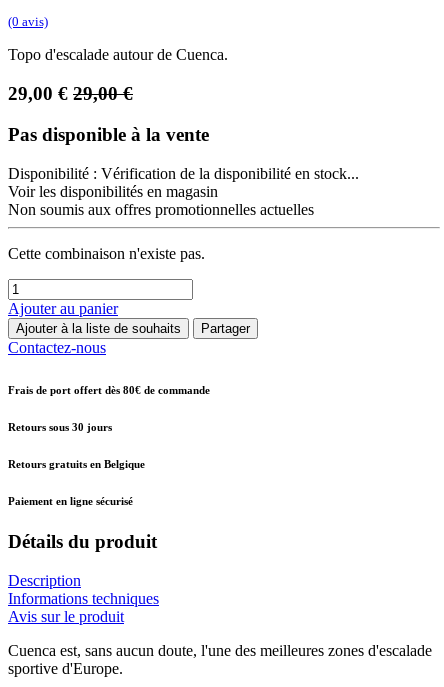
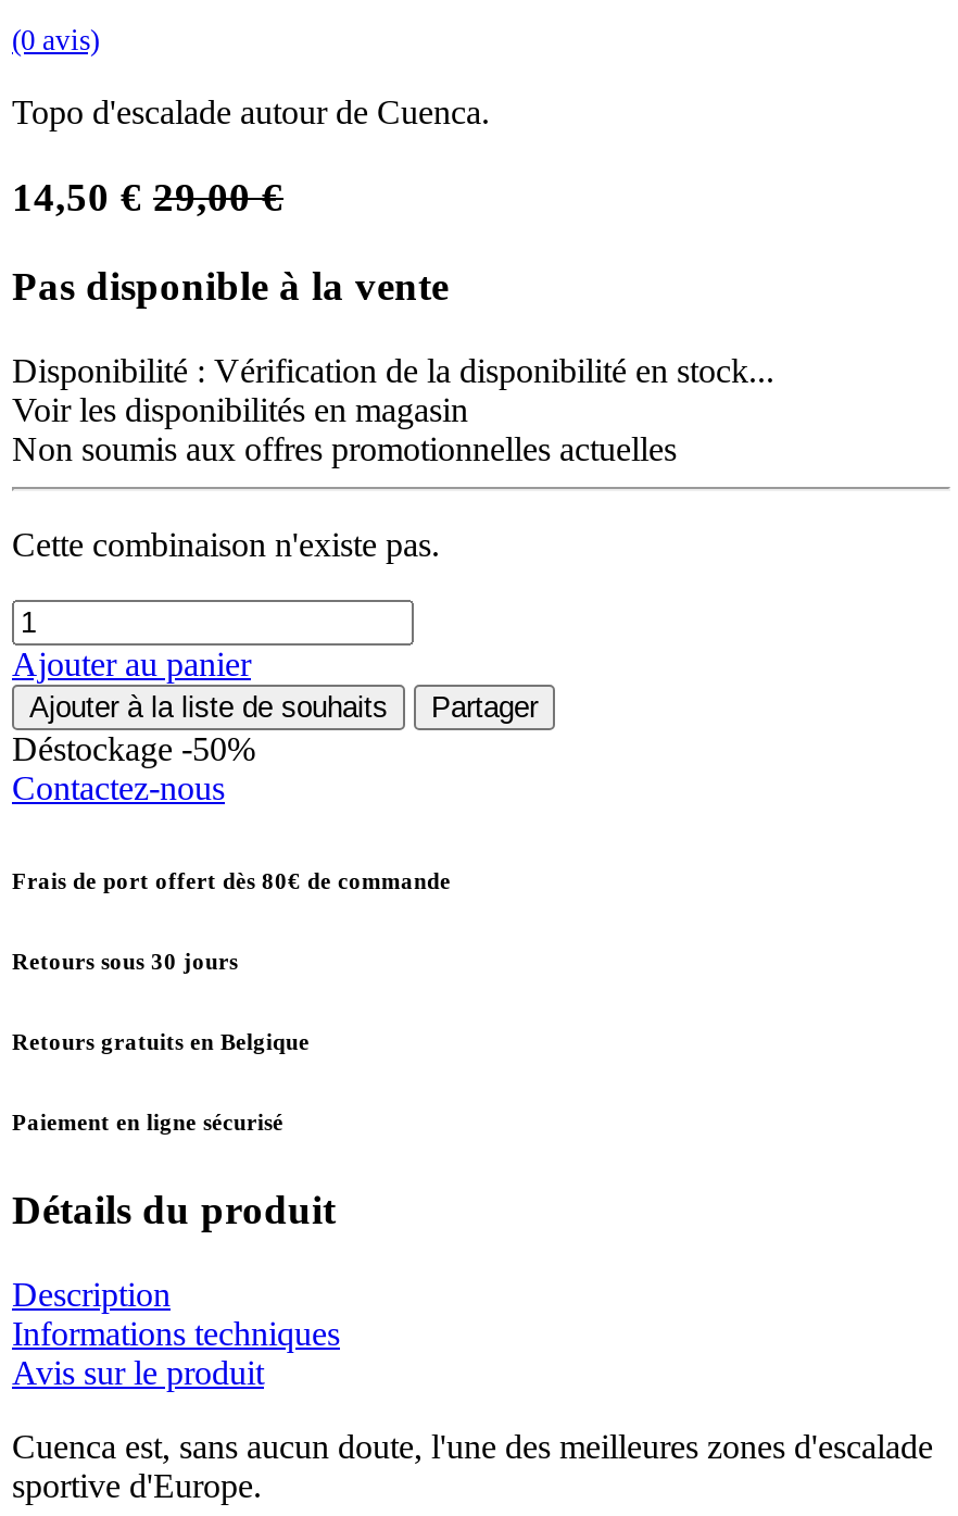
[8,83,133,104] 29,00 € 29,00€ -> [12,174,283,220] 14,50 € 29,00€
none -> [12,729,255,766] Déstockage -50%

